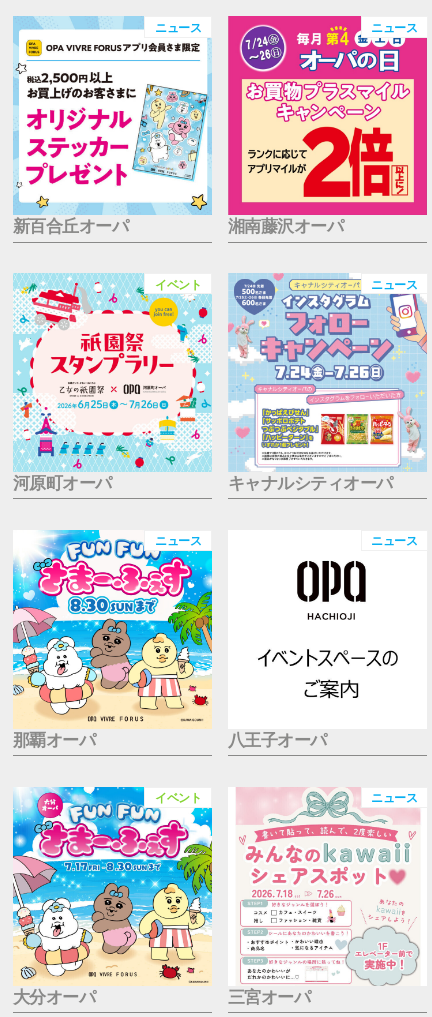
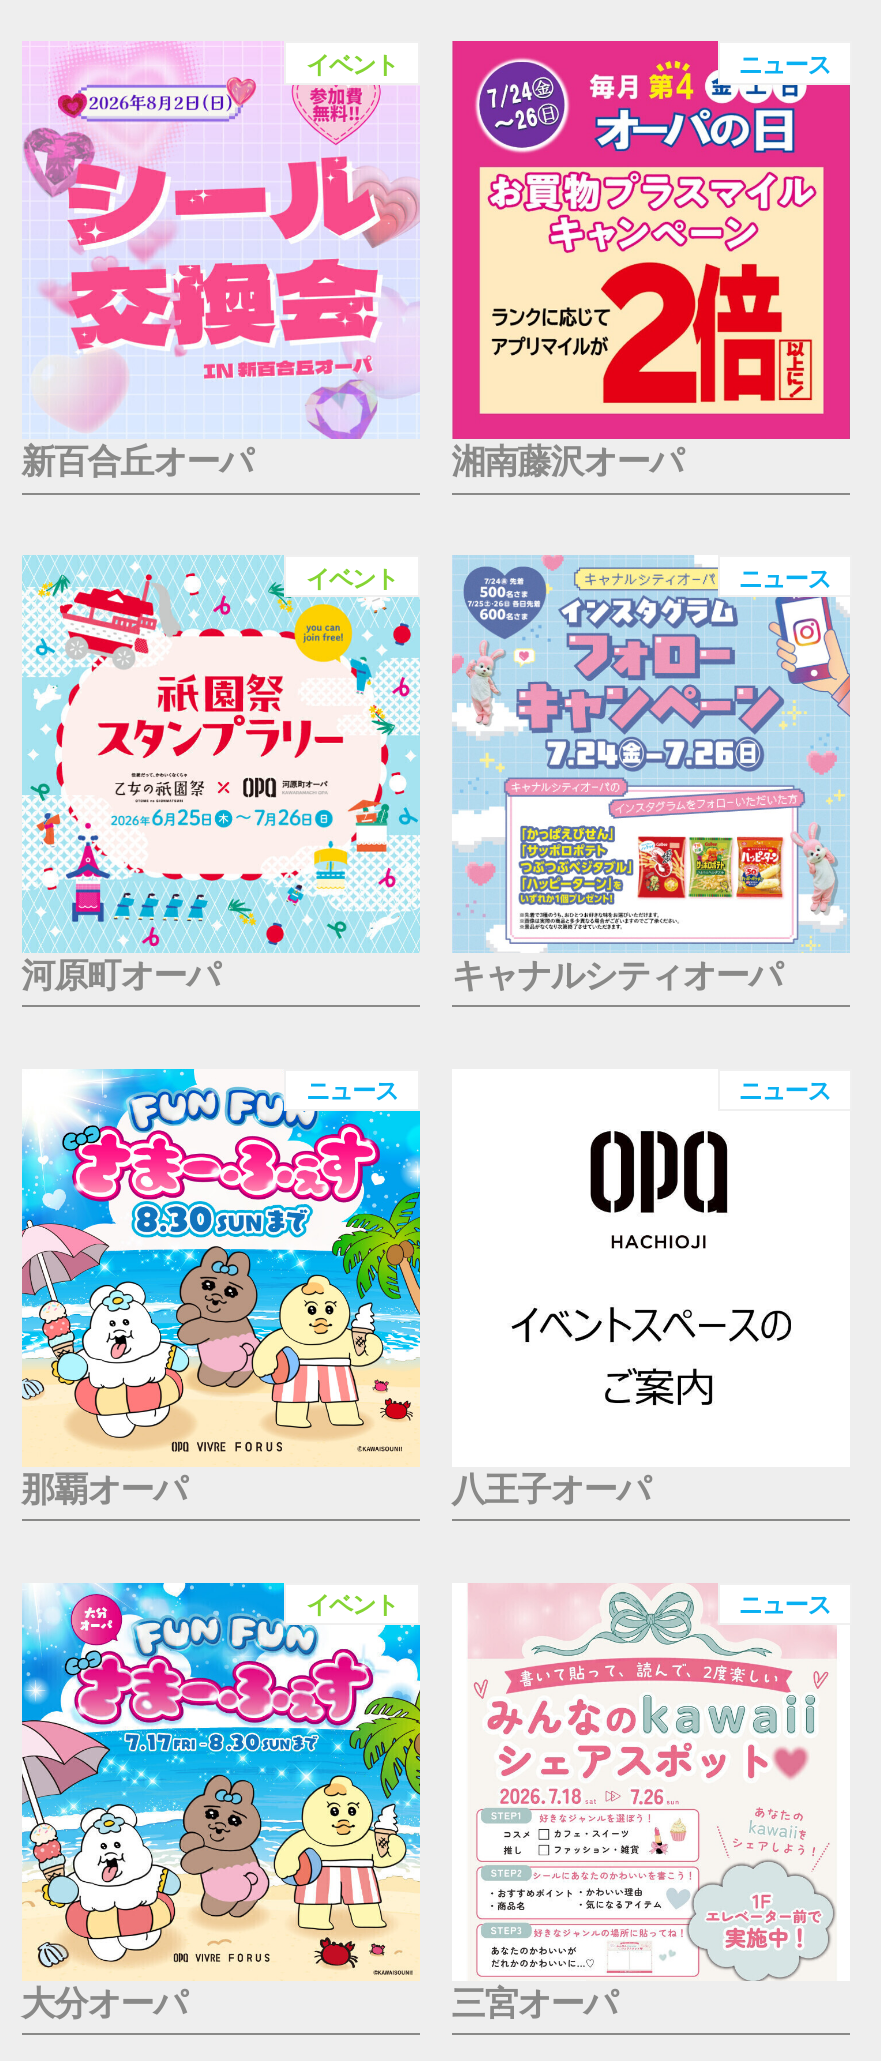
[13,16,212,215] [image] | ニュース -> [22,41,420,441] [image] | イベント

